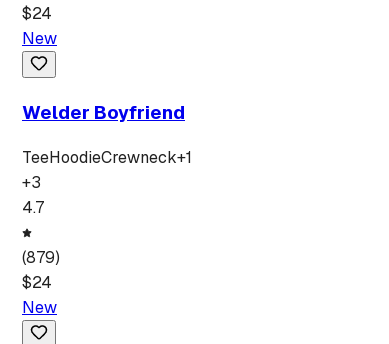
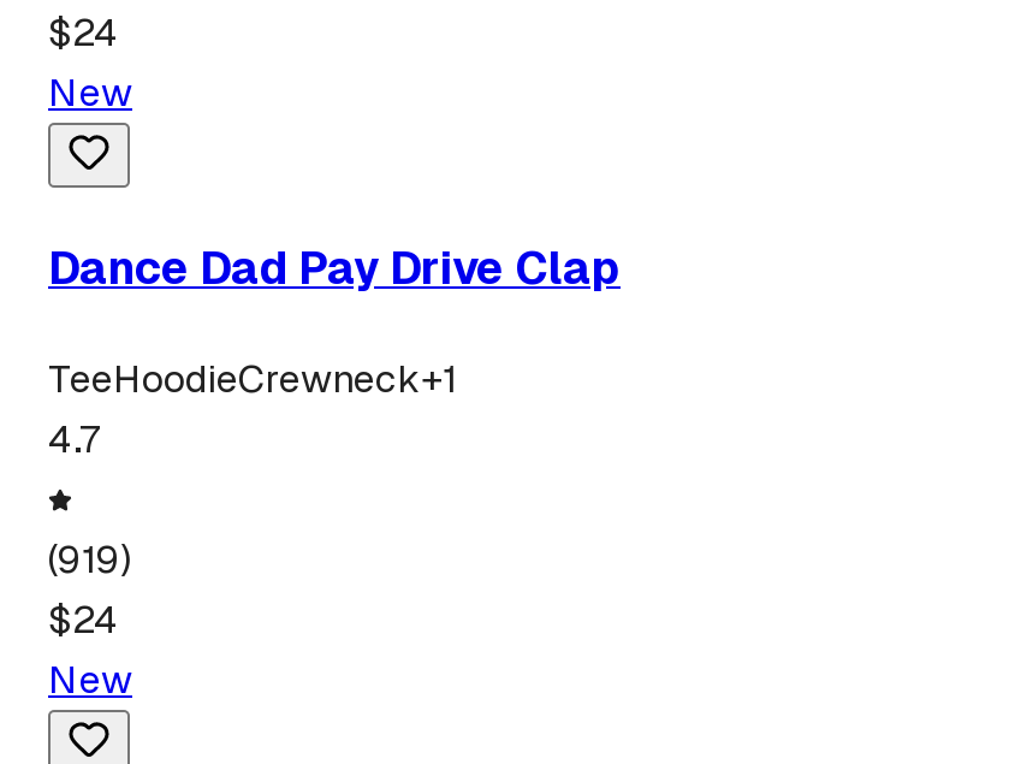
[22,100,185,125] Welder Boyfriend -> [48,240,621,300] Dance Dad Pay Drive Clap
[22,172,41,193] +3 -> none
[22,247,60,268] (879) -> [48,535,132,585] (919)

